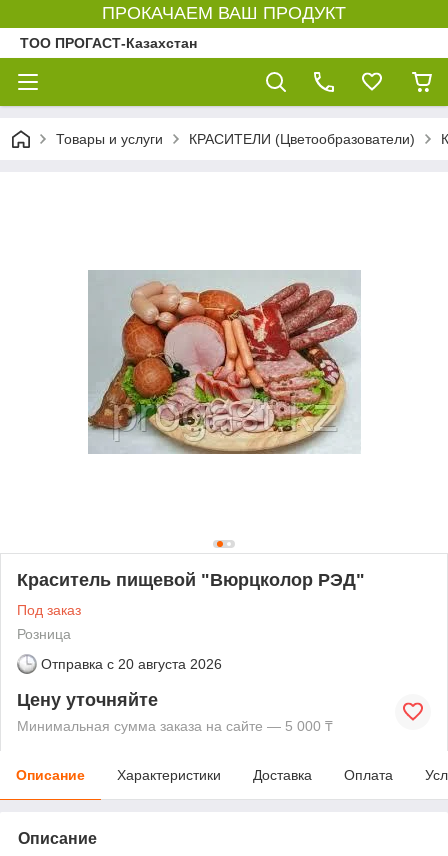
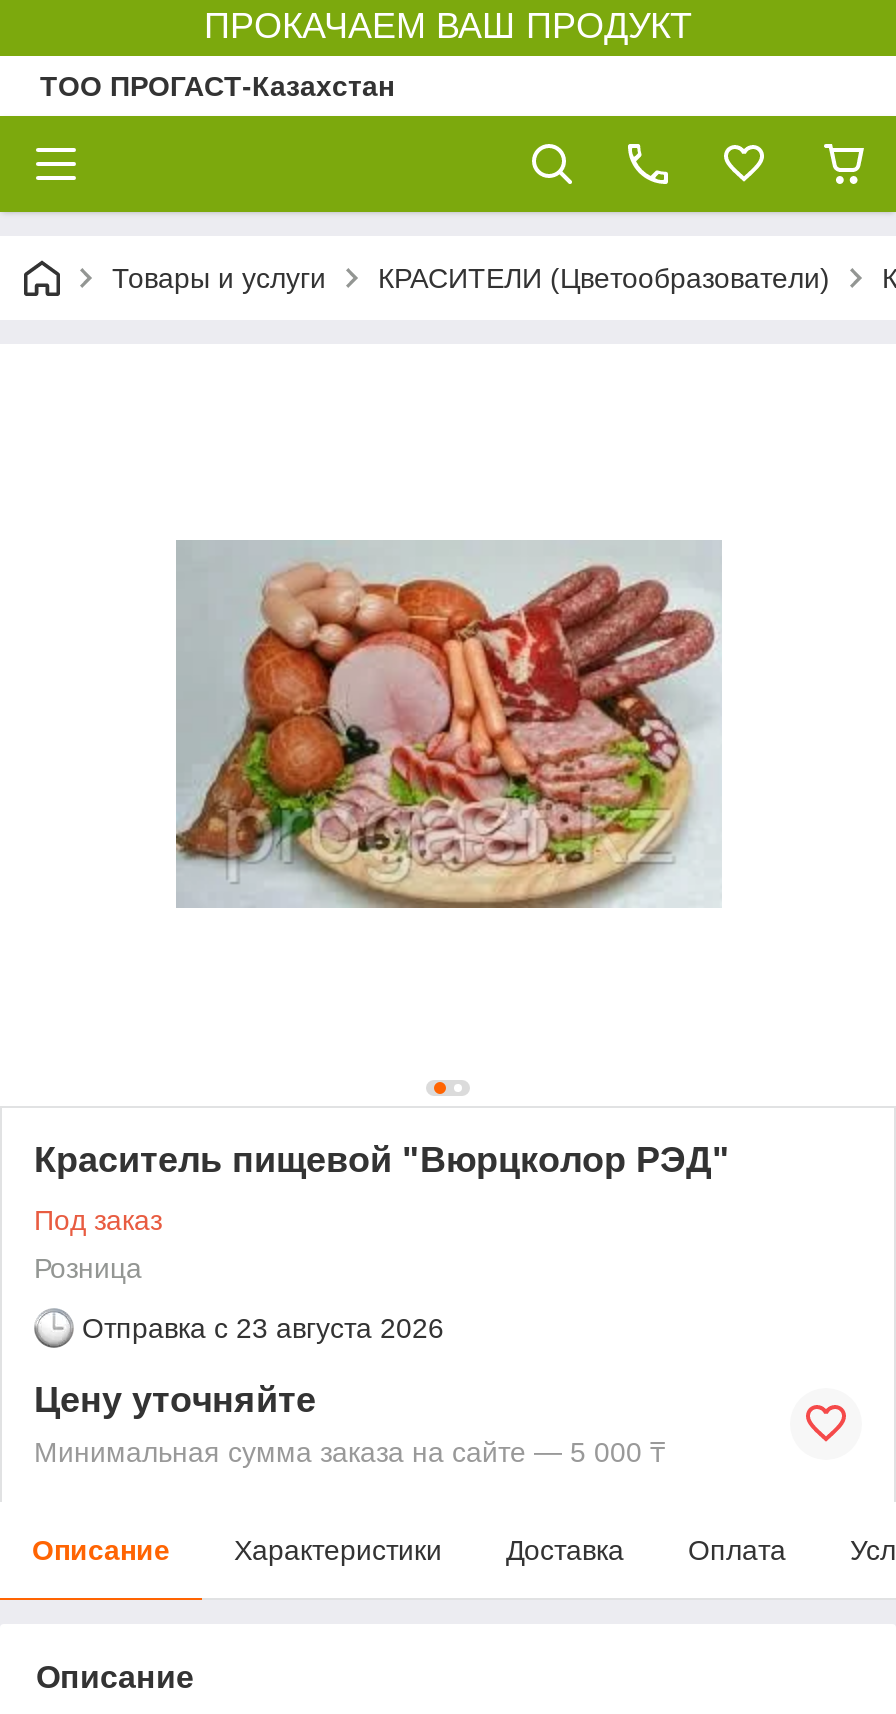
[41,656,222,672] Отправка с 20 августа 2026 -> [82,1312,444,1344] Отправка с 23 августа 2026

